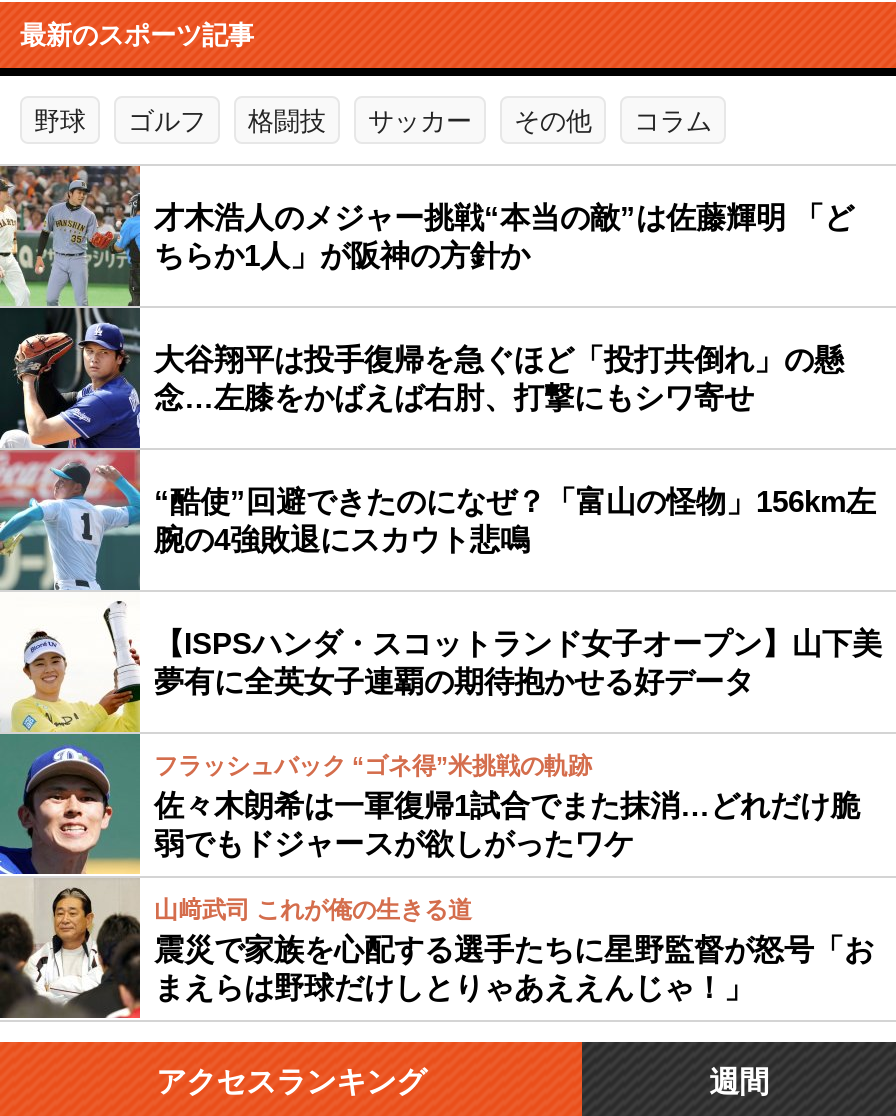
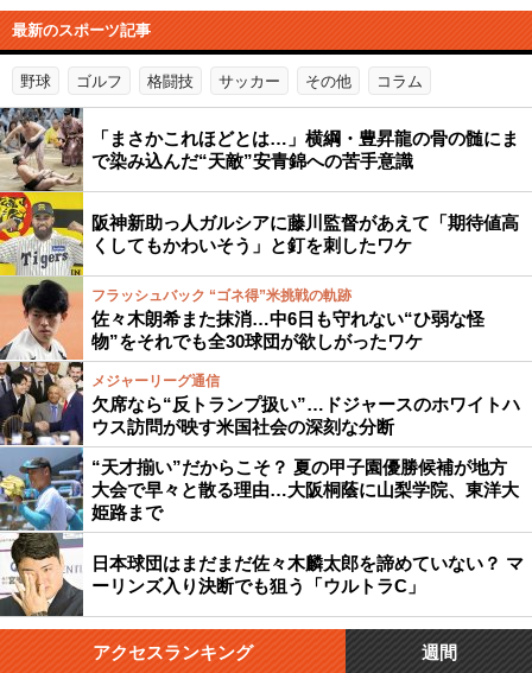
[6,164,882,1020] [image] | 才木浩人のメジャー挑戦“本当の敵”は佐藤輝明 「ど | ちらか1人」が阪神の方針か | 大谷翔平は投手復帰を急ぐほど「投打共倒れ」の懸 | 念…左膝をかばえば右肘、打撃にもシワ寄せ | “酷使”回避できたのになぜ？「富山の怪物」156km左 | 腕の4強敗退にスカウト悲鳴 | 【ISPSハンダ・スコットランド女子オープン】山下美 | 夢有に全英女子連覇の期待抱かせる好データ -> [4,108,519,617] [image] | 「まさかこれほどとは…」横綱・豊昇龍の骨の髄にま | で染み込んだ“天敵”安青錦への苦手意識 | 阪神新助っ人ガルシアに藤川監督があえて「期待値高 | くしてもかわいそう」と釘を刺したワケ
moved [154,752,592,780] -> [91,287,351,304]: フラッシュバック “ゴネ得”米挑戦の軌跡
[154,788,874,1004] 佐々木朗希は一軍復帰1試合でまた抹消…どれだけ脆 | 弱でもドジャースが欲しがったワケ | 山﨑武司 これが俺の生きる道 | 震災で家族を心配する選手たちに星野監督が怒号「お | まえらは野球だけしとりゃあええんじゃ！」 -> [91,309,524,596] 佐々木朗希また抹消…中6日も守れない“ひ弱な怪 | 物”をそれでも全30球団が欲しがったワケ | メジャーリーグ通信 | 欠席なら“反トランプ扱い”…ドジャースのホワイトハ | ウス訪問が映す米国社会の深刻な分断 | “天才揃い”だからこそ？ 夏の甲子園優勝候補が地方 | 大会で早々と散る理由…大阪桐蔭に山梨学院、東洋大 | 姫路まで | 日本球団はまだまだ佐々木麟太郎を諦めていない？ マ | ーリンズ入り決断でも狙う「ウルトラC」

